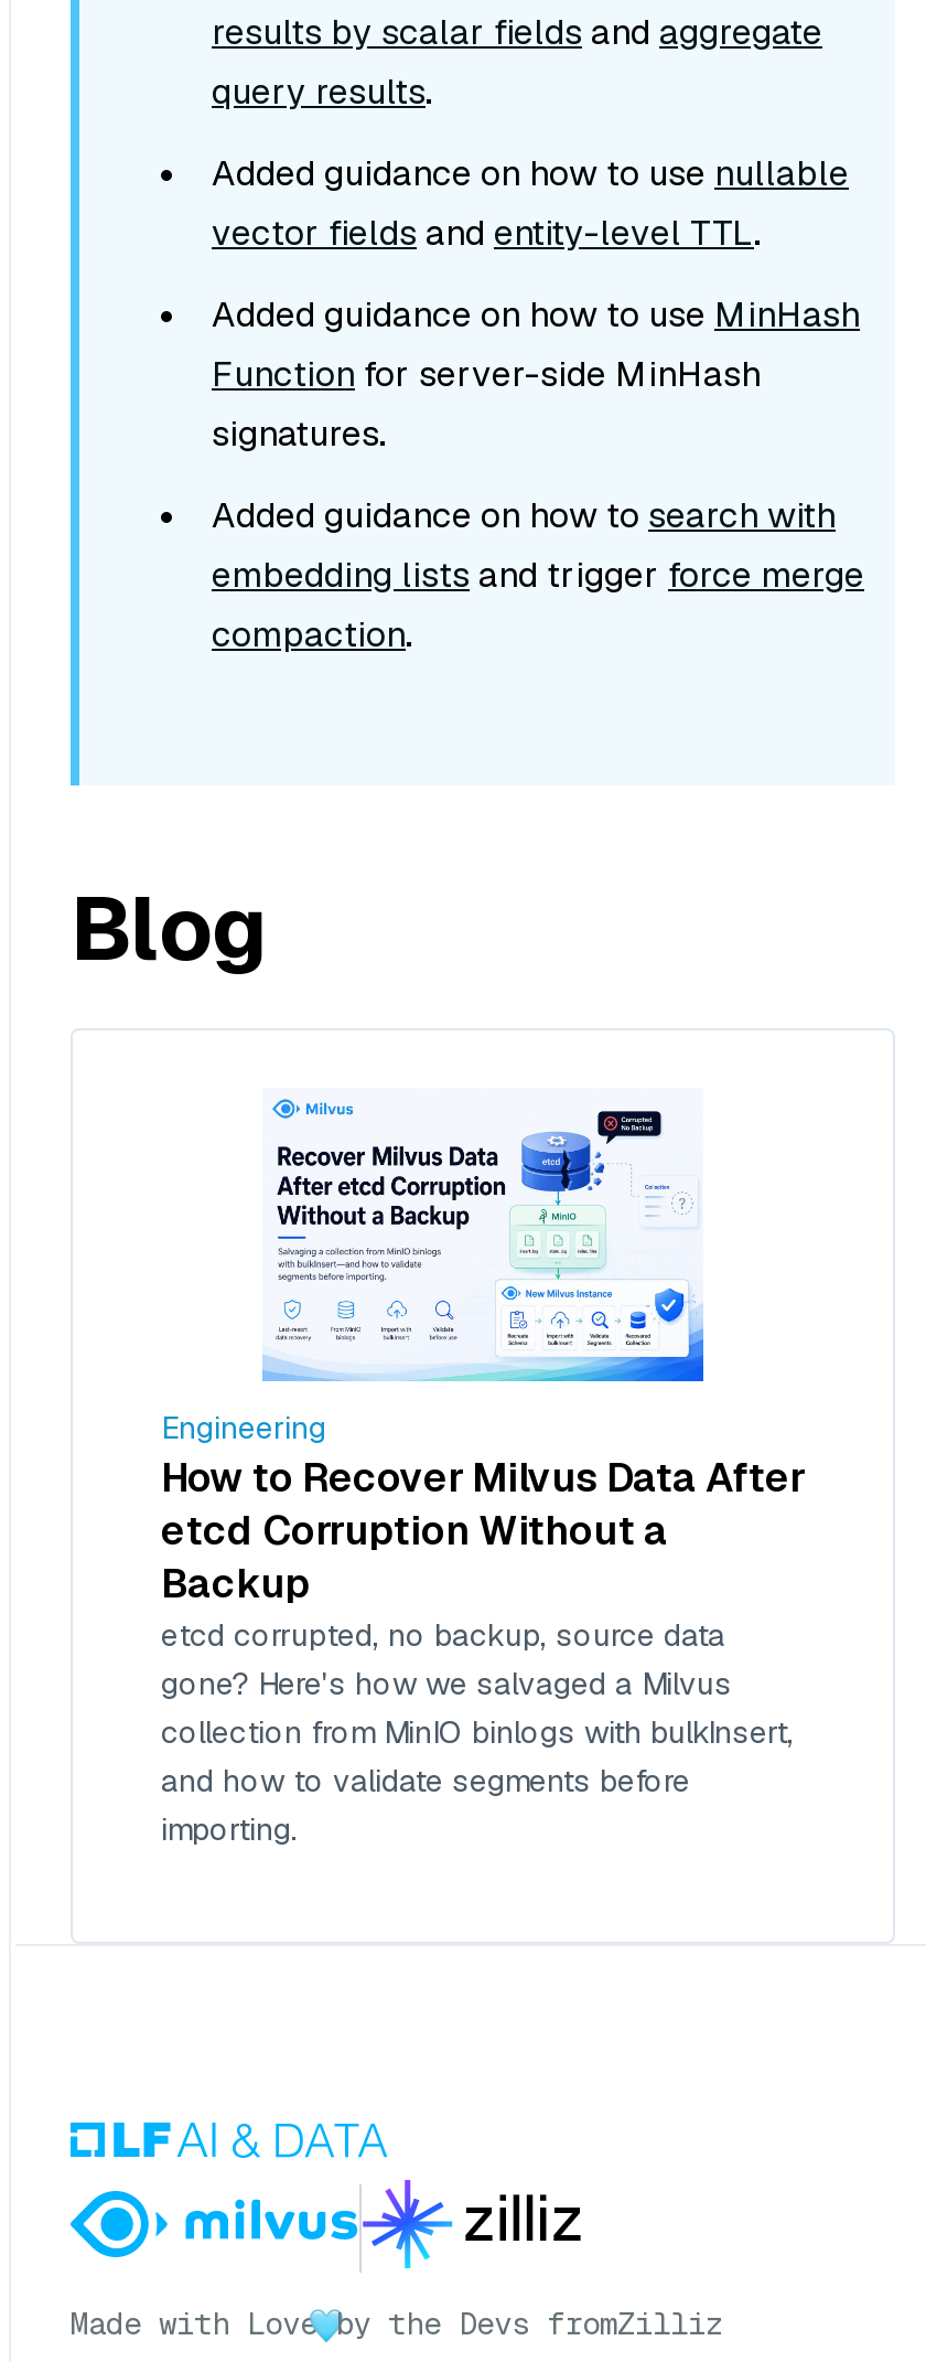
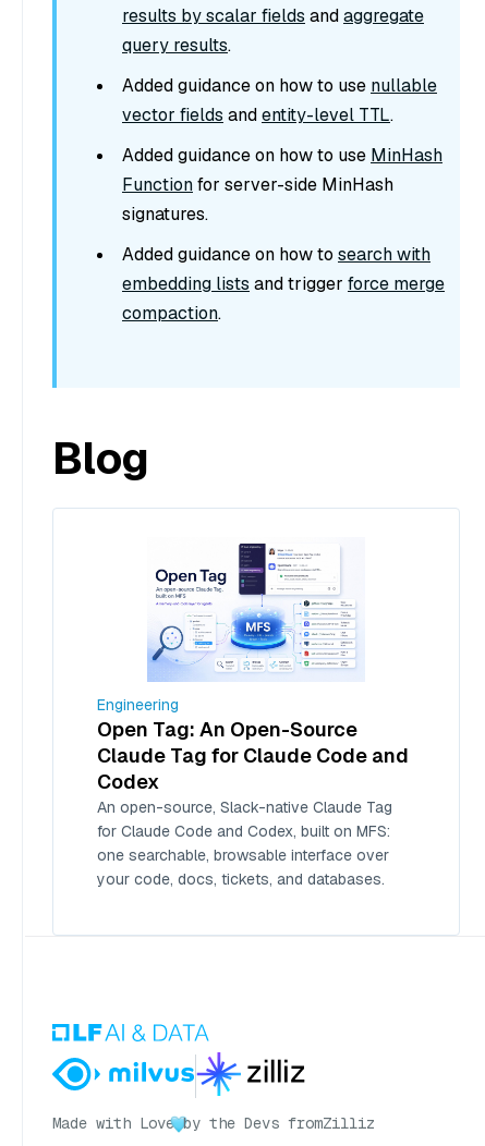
[161,1097,805,1850] [image] | How to Recover Milvus Data After | etcd Corruption Without a | Backup | etcd corrupted, no backup, source data | gone? Here's how we salvaged a Milvus | collection from MinIO binlogs with bulkInsert, | and how to validate segments before | importing. -> [97,542,409,889] [image] | Open Tag: An Open-Source | Claude Tag for Claude Code and | Codex | An open-source, Slack-native Claude Tag | for Claude Code and Codex, built on MFS: | one searchable, browsable interface over | your code, docs, tickets, and databases.

